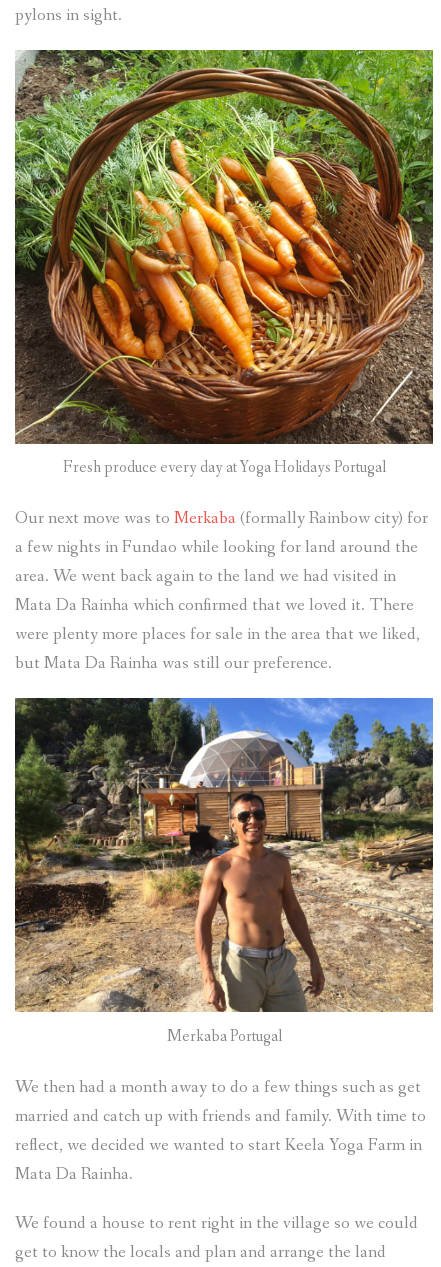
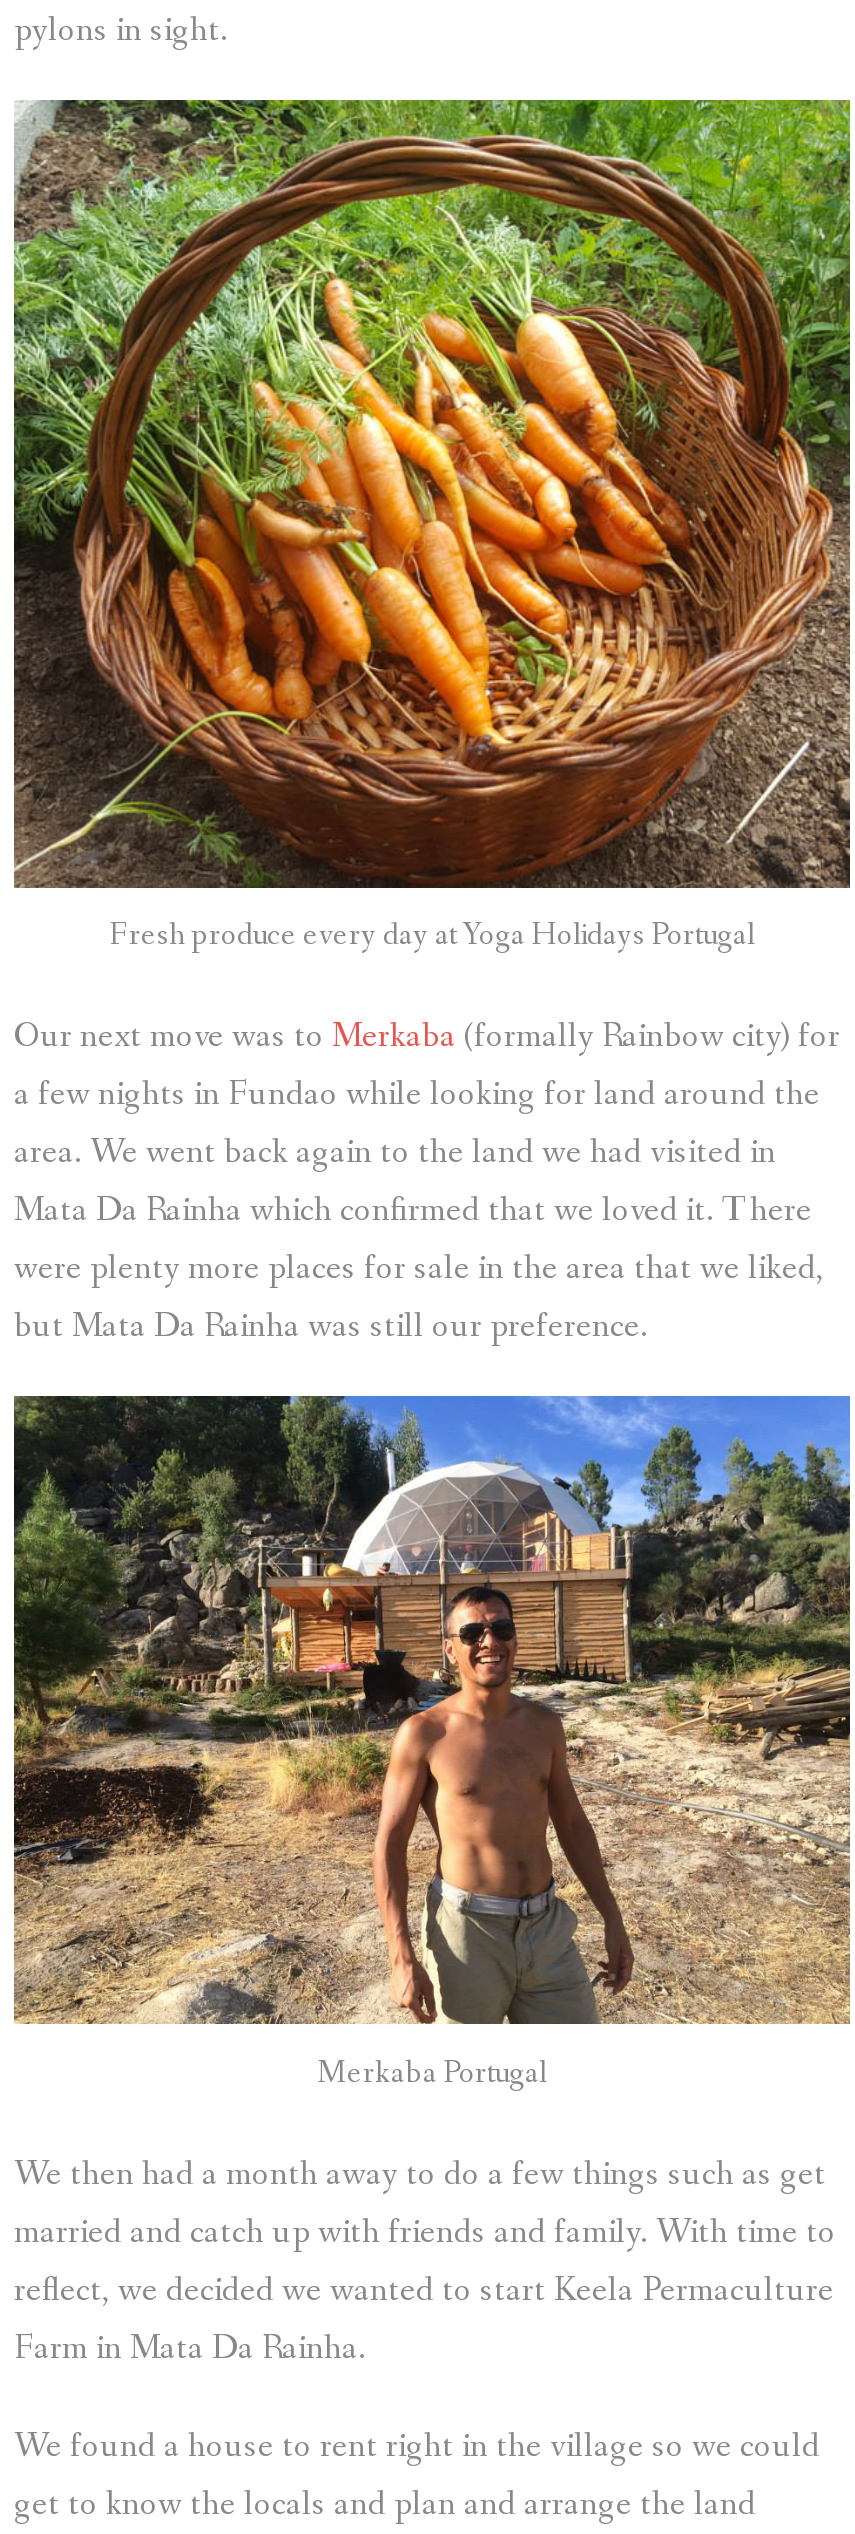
[15,1134,422,1186] reflect, we decided we wanted to start Keela Yoga Farm in | Mata Da Rainha. -> [14,2268,834,2372] reflect, we decided we wanted to start Keela Permaculture | Farm in Mata Da Rainha.

